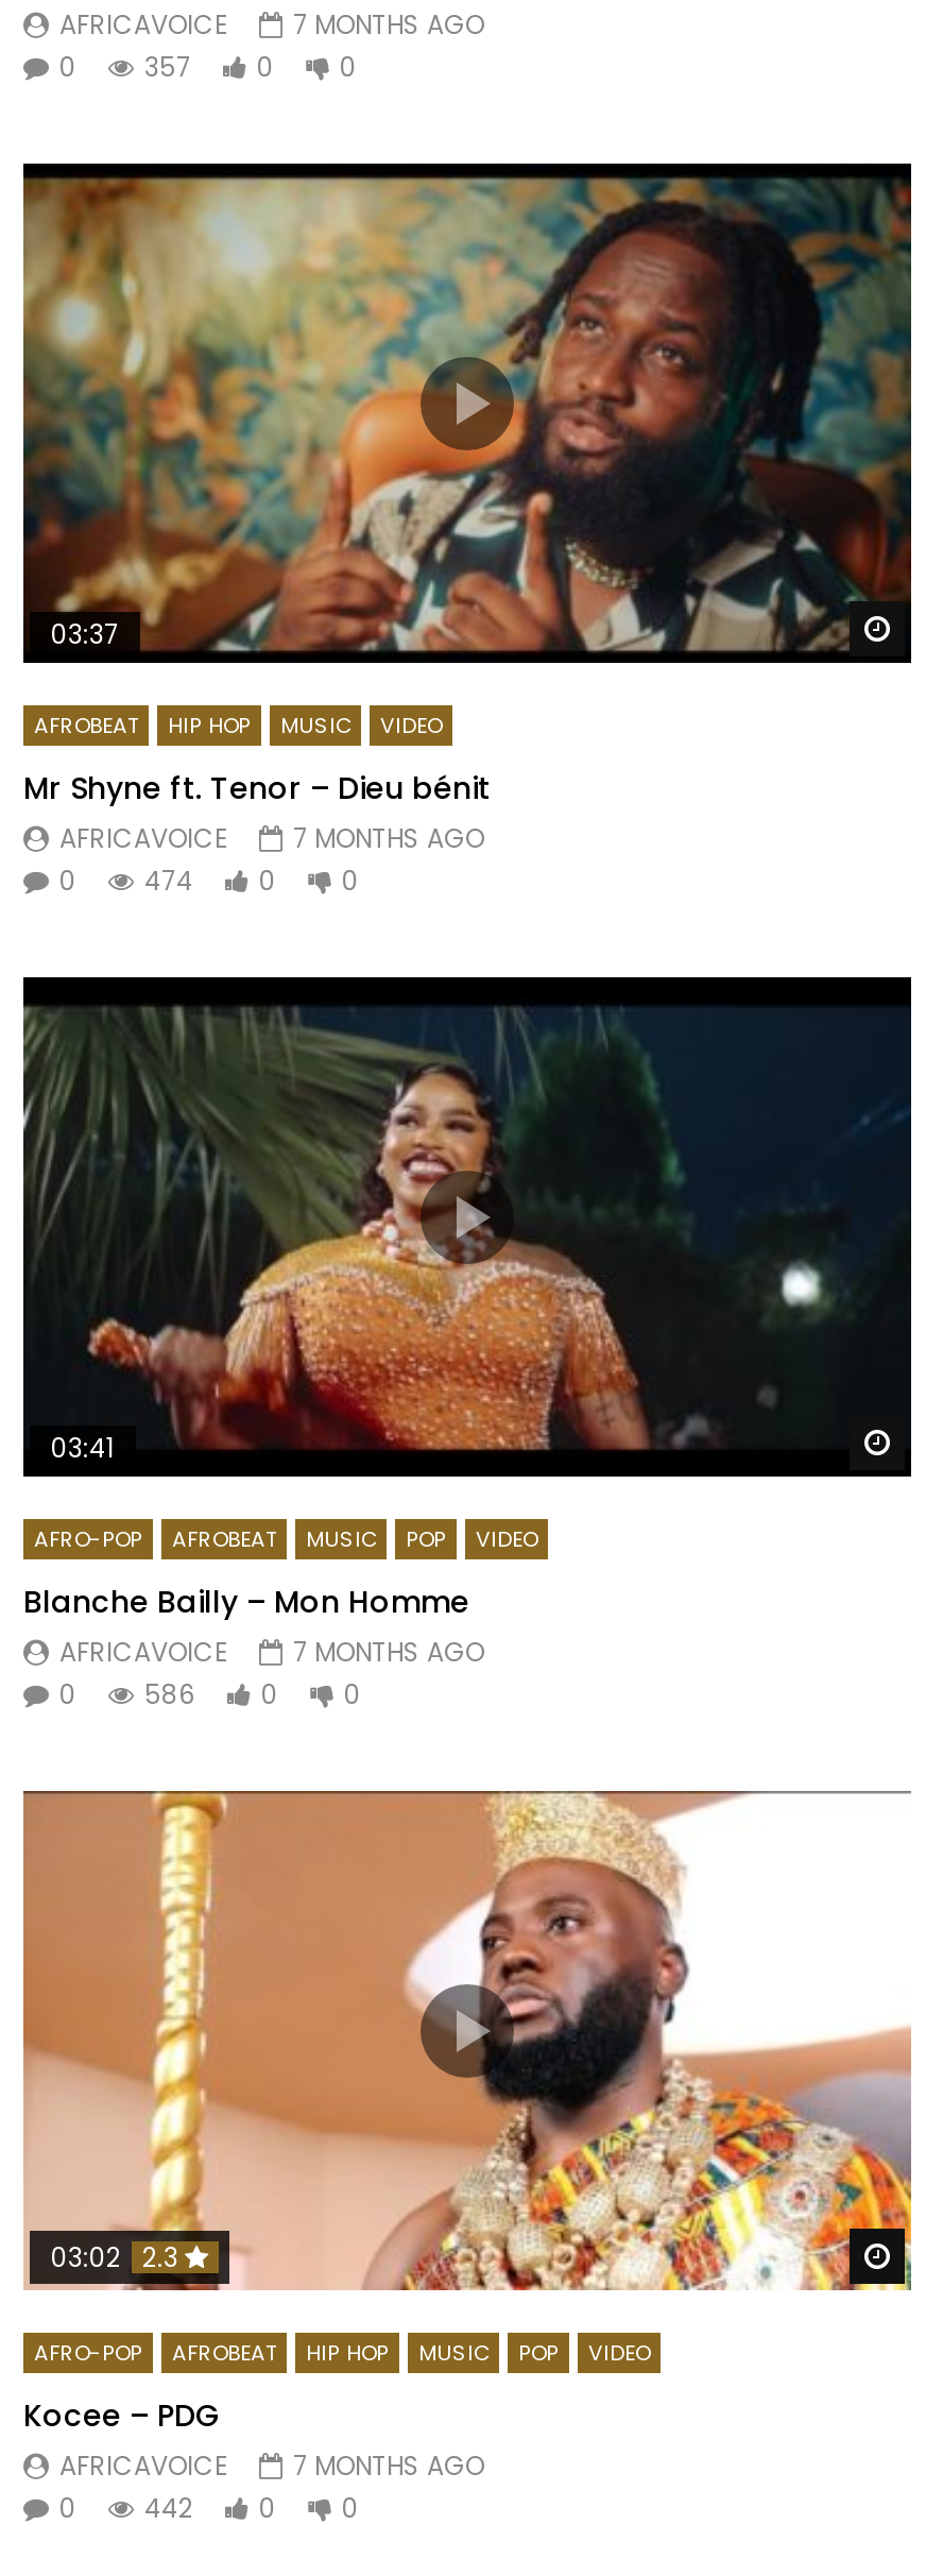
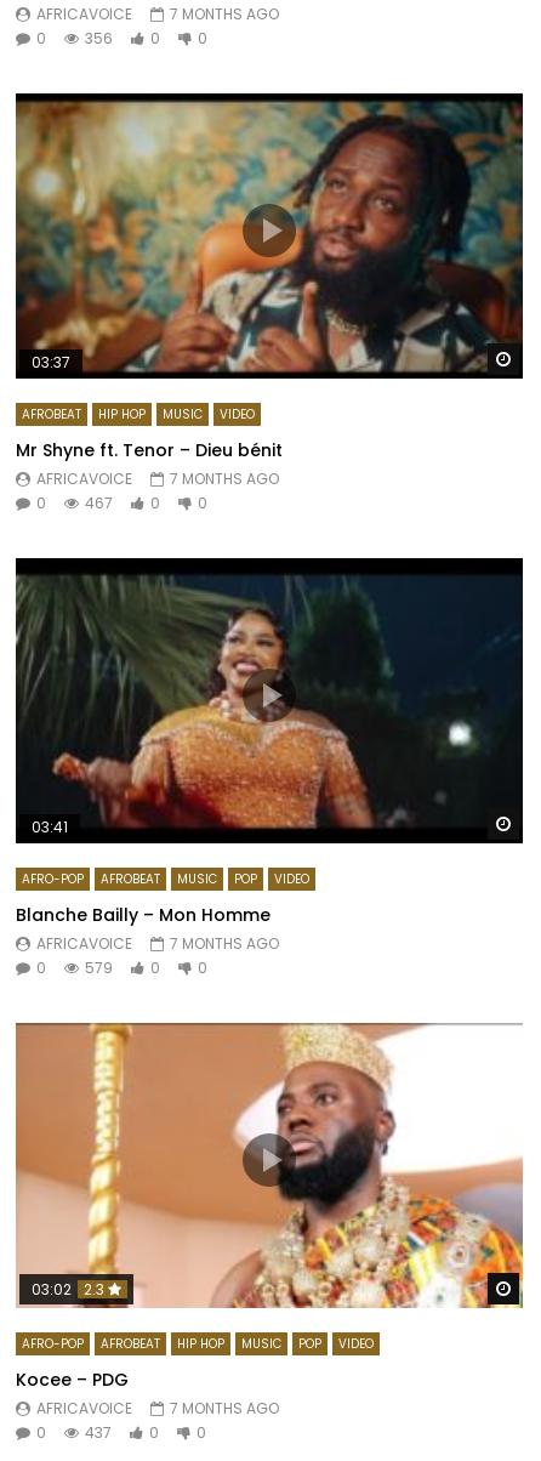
[59,49,357,85] 0 357 0 0 -> [36,28,207,49] 0 356 0 0
[59,863,359,899] 0 474 0 0 -> [36,493,207,513] 0 467 0 0
[59,1677,361,1713] 0 586 0 0 -> [36,958,207,978] 0 579 0 0
[59,2491,359,2527] 0 442 0 0 -> [36,1423,206,1443] 0 437 0 0

